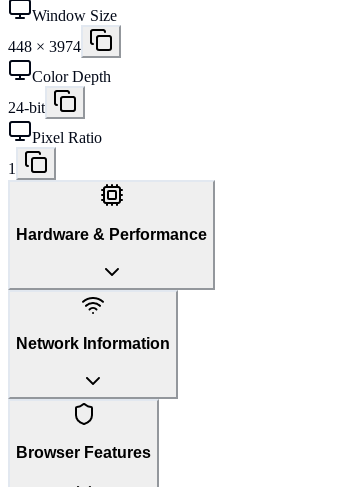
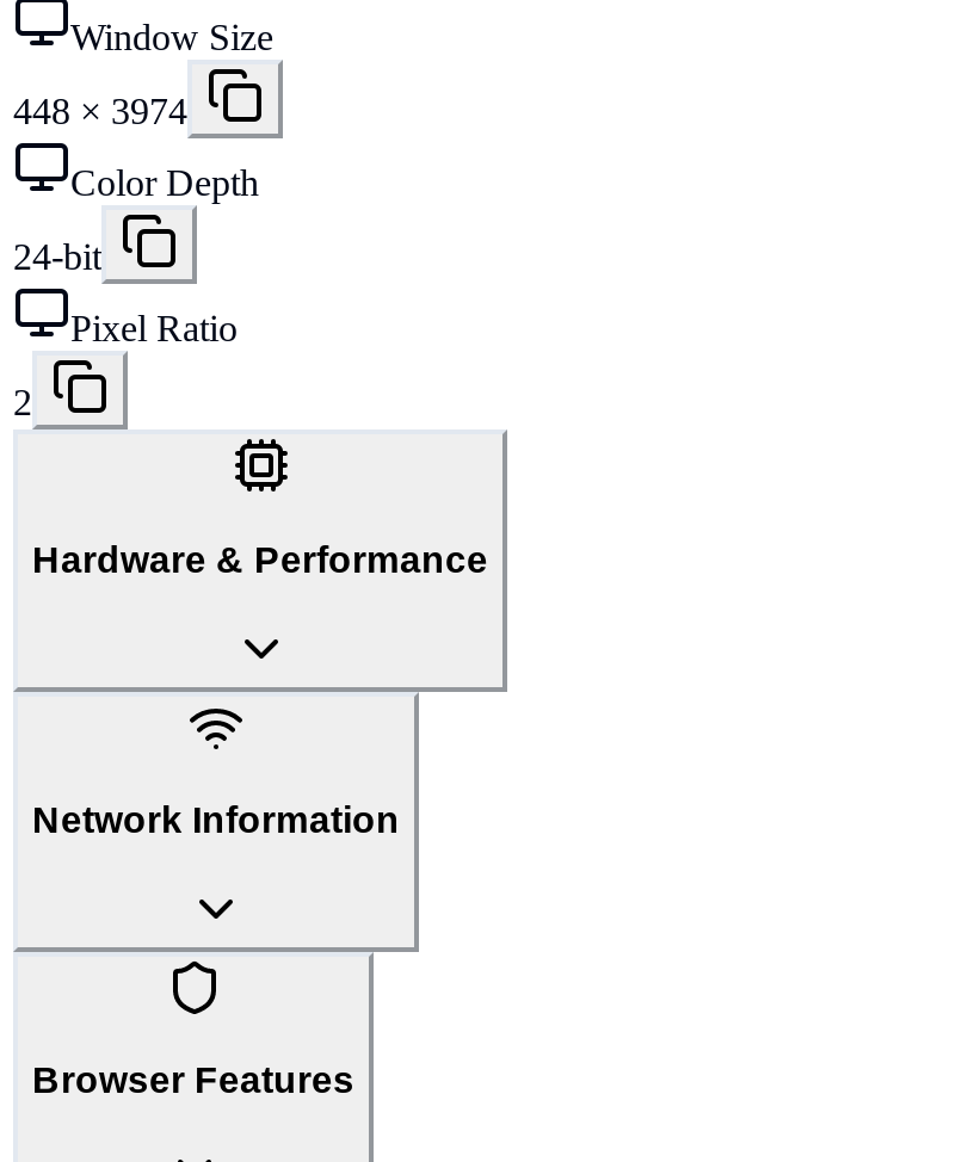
[8,160,16,177] 1 -> [13,383,32,423] 2

